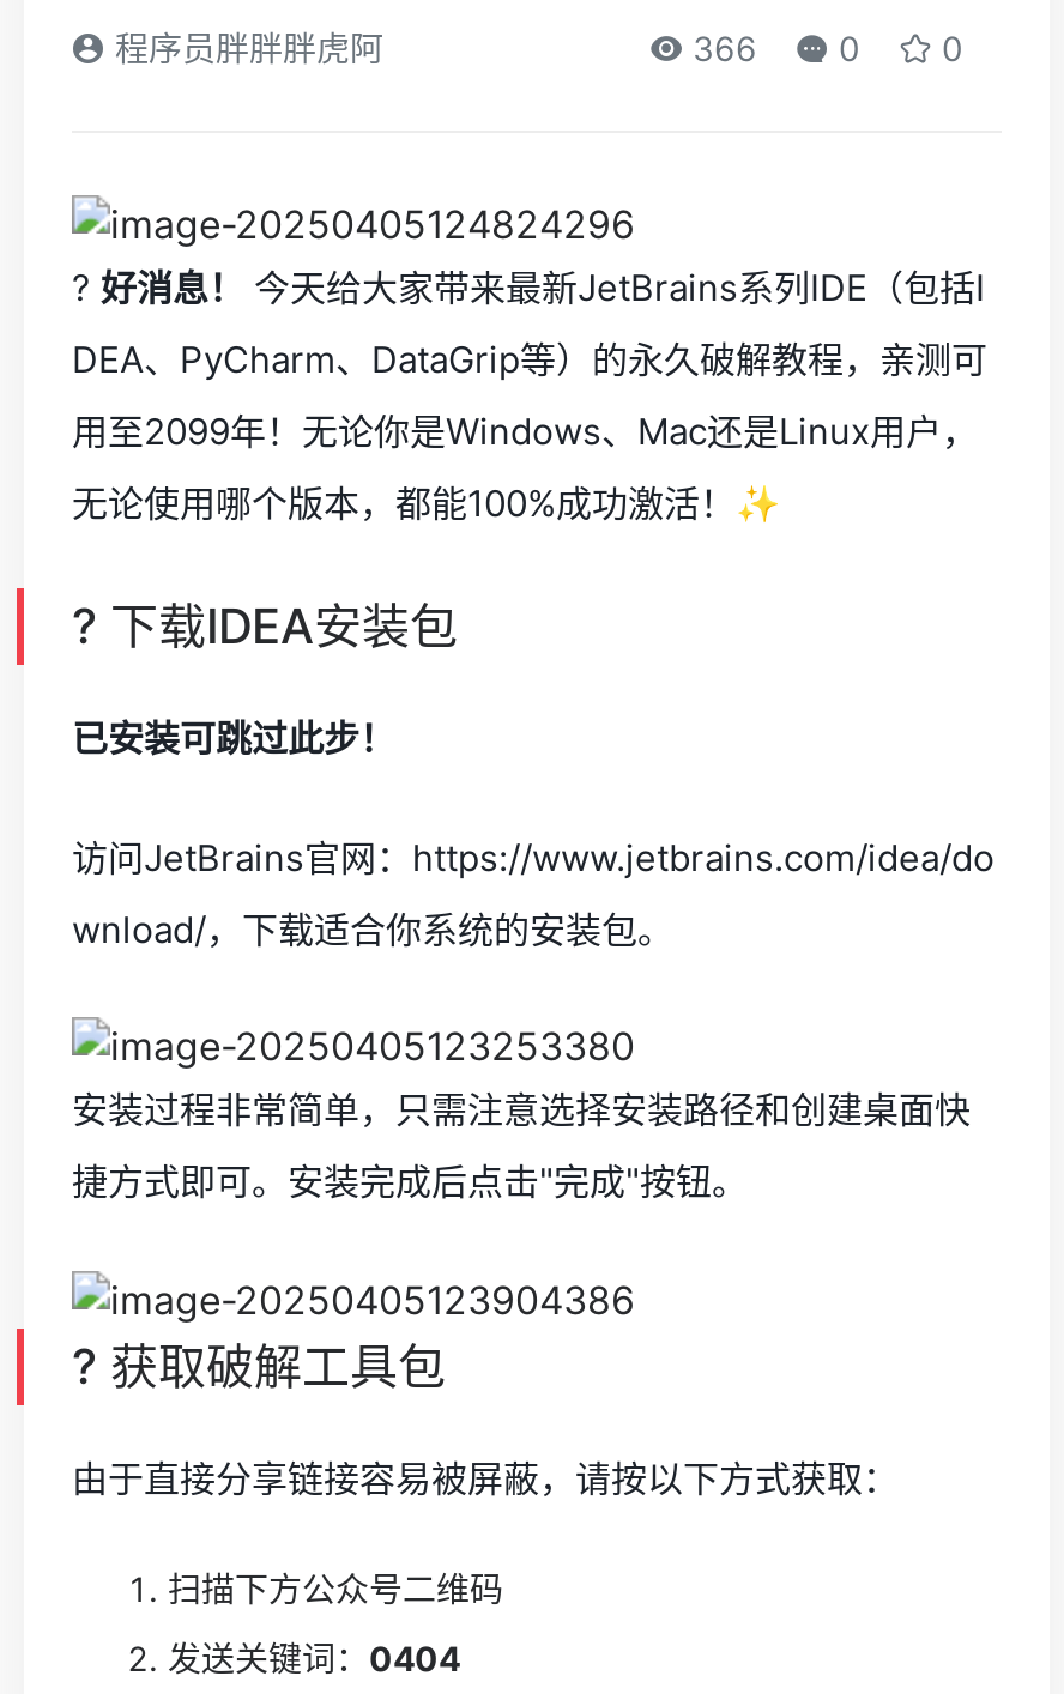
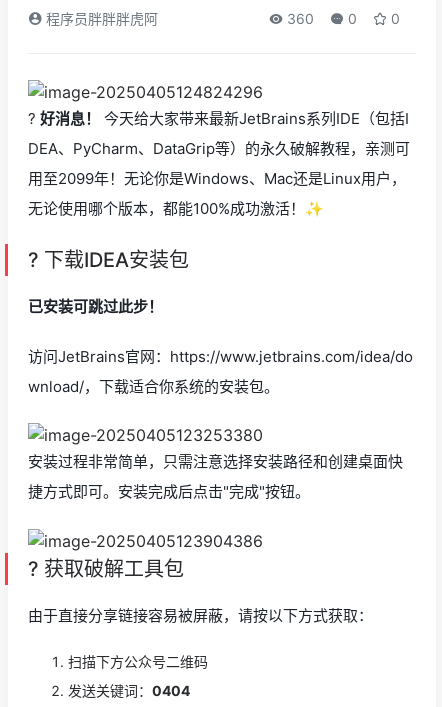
[683,28,963,68] 366 0 0 -> [283,10,400,27] 360 0 0

